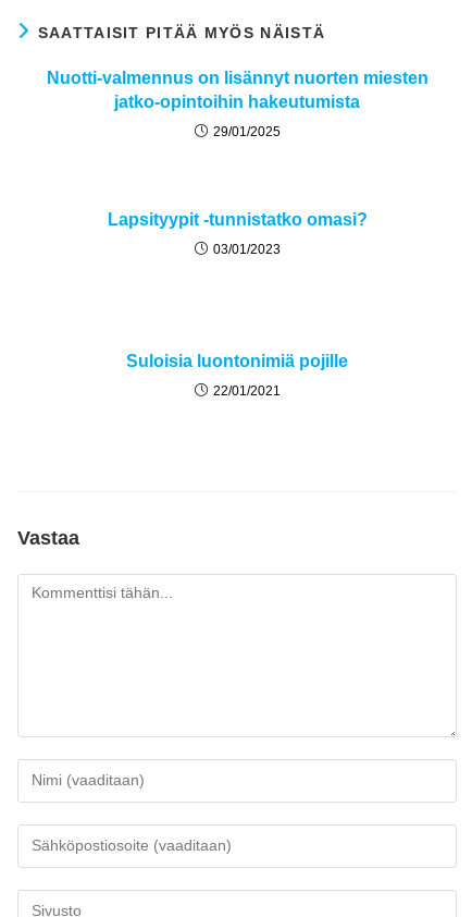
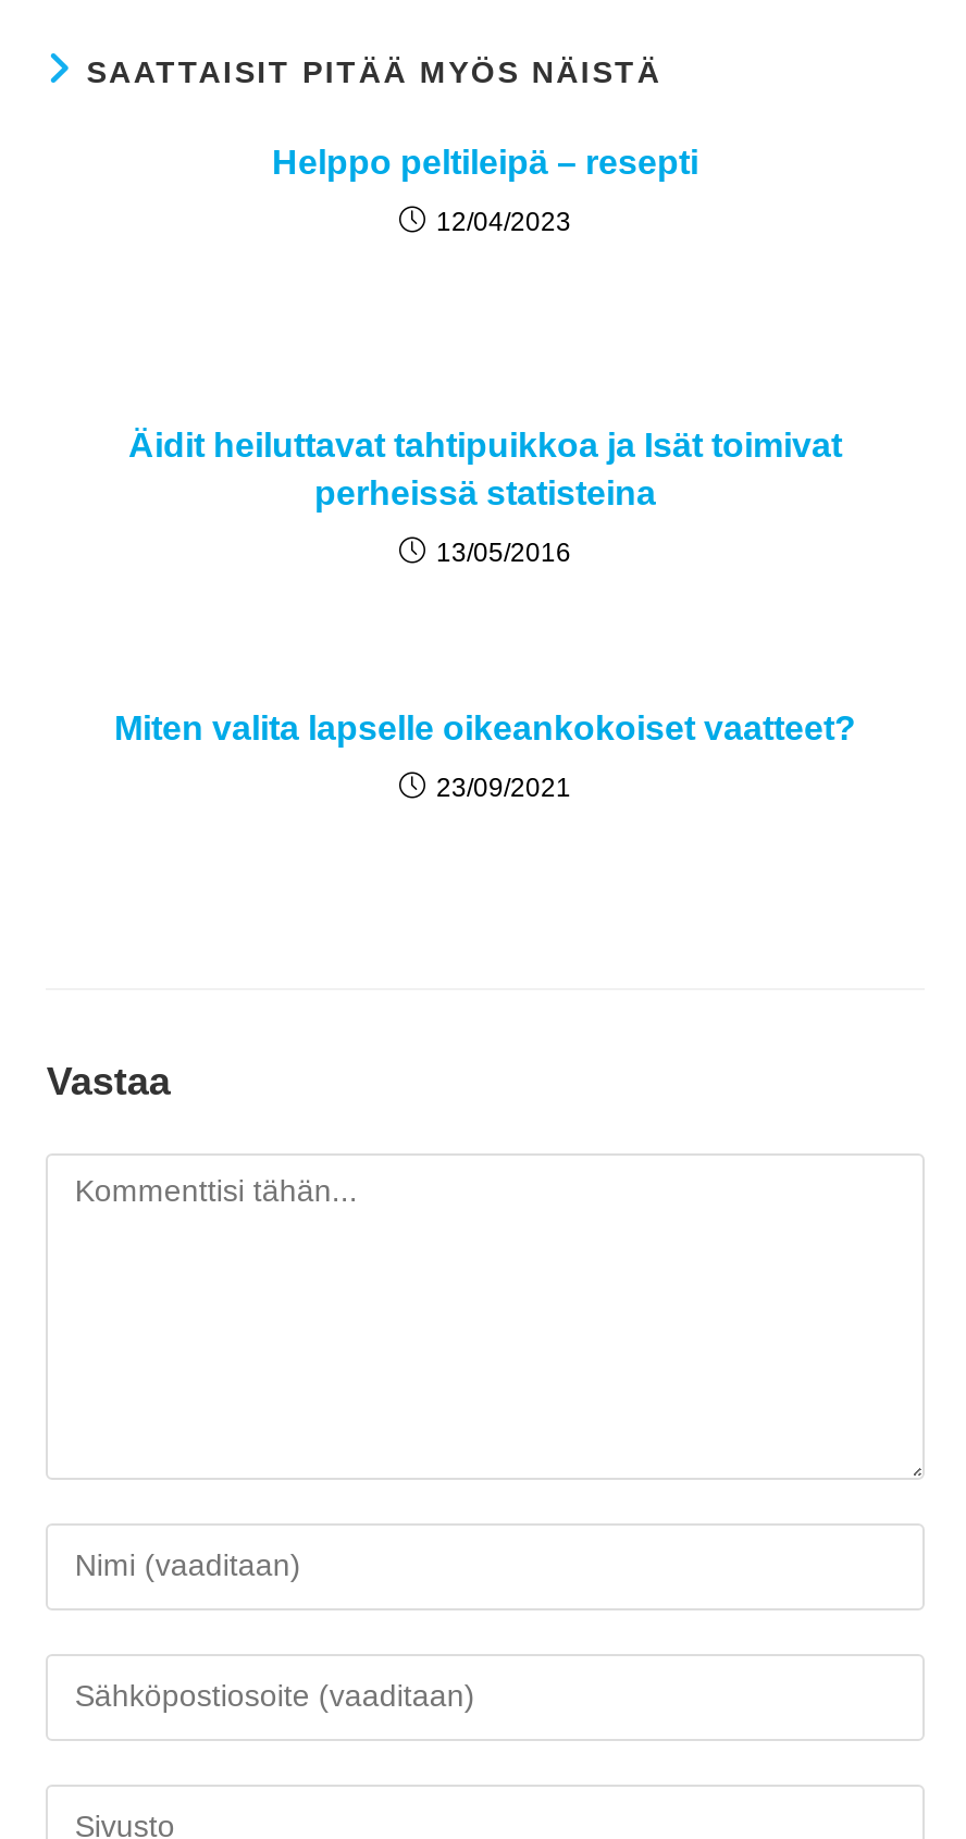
[46,68,428,111] Nuotti-valmennus on lisännyt nuorten miesten | jatko-opintoihin hakeutumista -> [272,143,698,180] Helppo peltileipä – resepti
[213,124,280,139] 29/01/2025 -> [436,206,571,237] 12/04/2023
[107,210,367,228] Lapsityypit -tunnistatko omasi? -> [128,426,842,511] Äidit heiluttavat tahtipuikkoa ja Isät toimivat | perheissä statisteina
[213,242,280,257] 03/01/2023 -> [436,537,571,568] 13/05/2016
[126,352,348,370] Suloisia luontonimiä pojille -> [114,709,856,746] Miten valita lapselle oikeankokoiset vaatteet?
[213,383,280,398] 22/01/2021 -> [436,772,571,803] 23/09/2021

